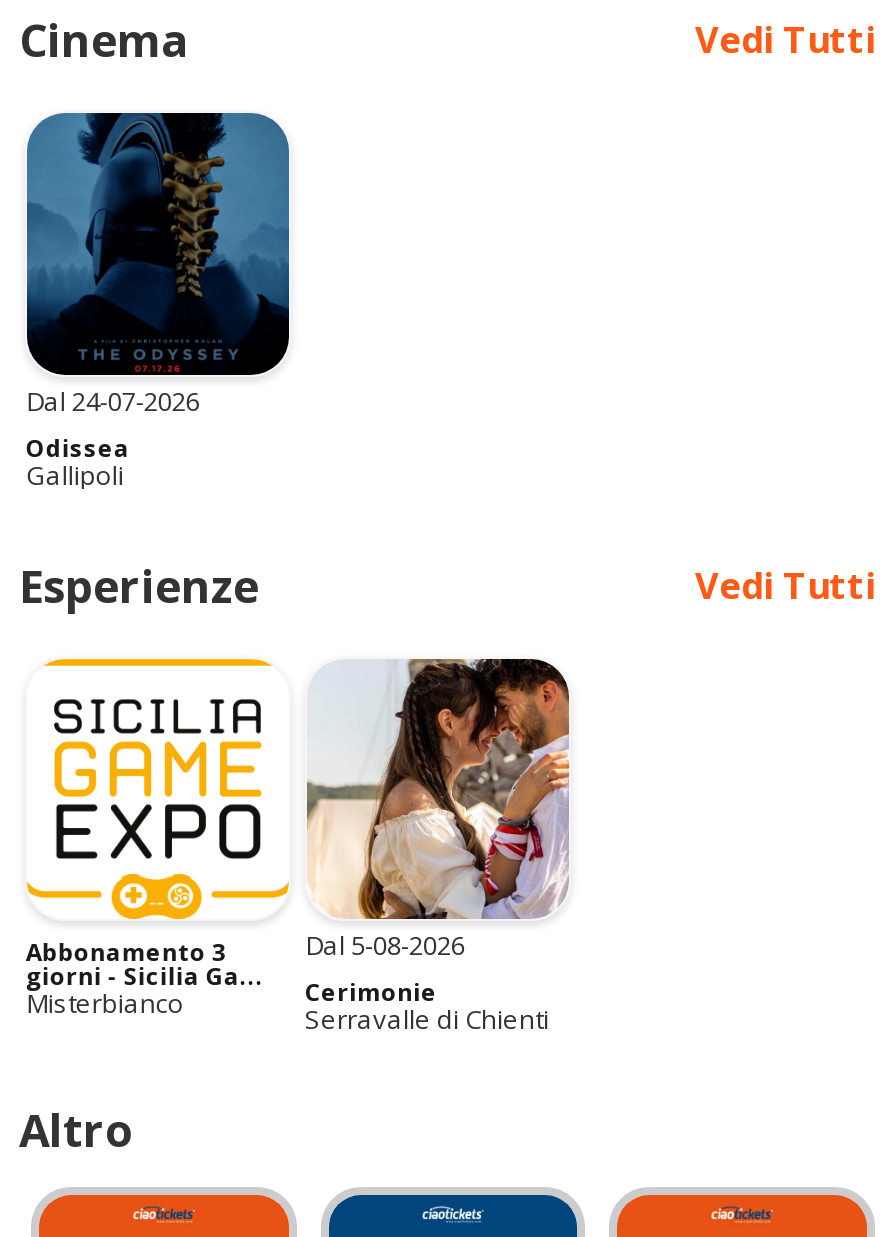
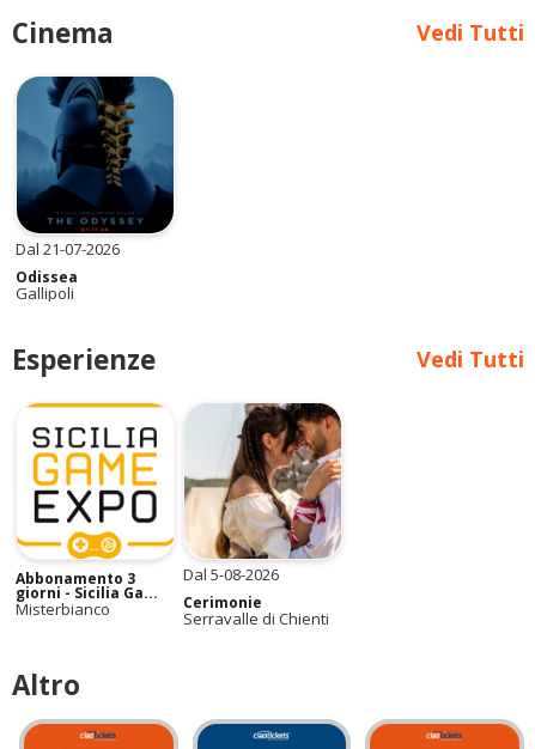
[26,383,200,419] Dal 24-07-2026 -> [16,238,120,260] Dal 21-07-2026

